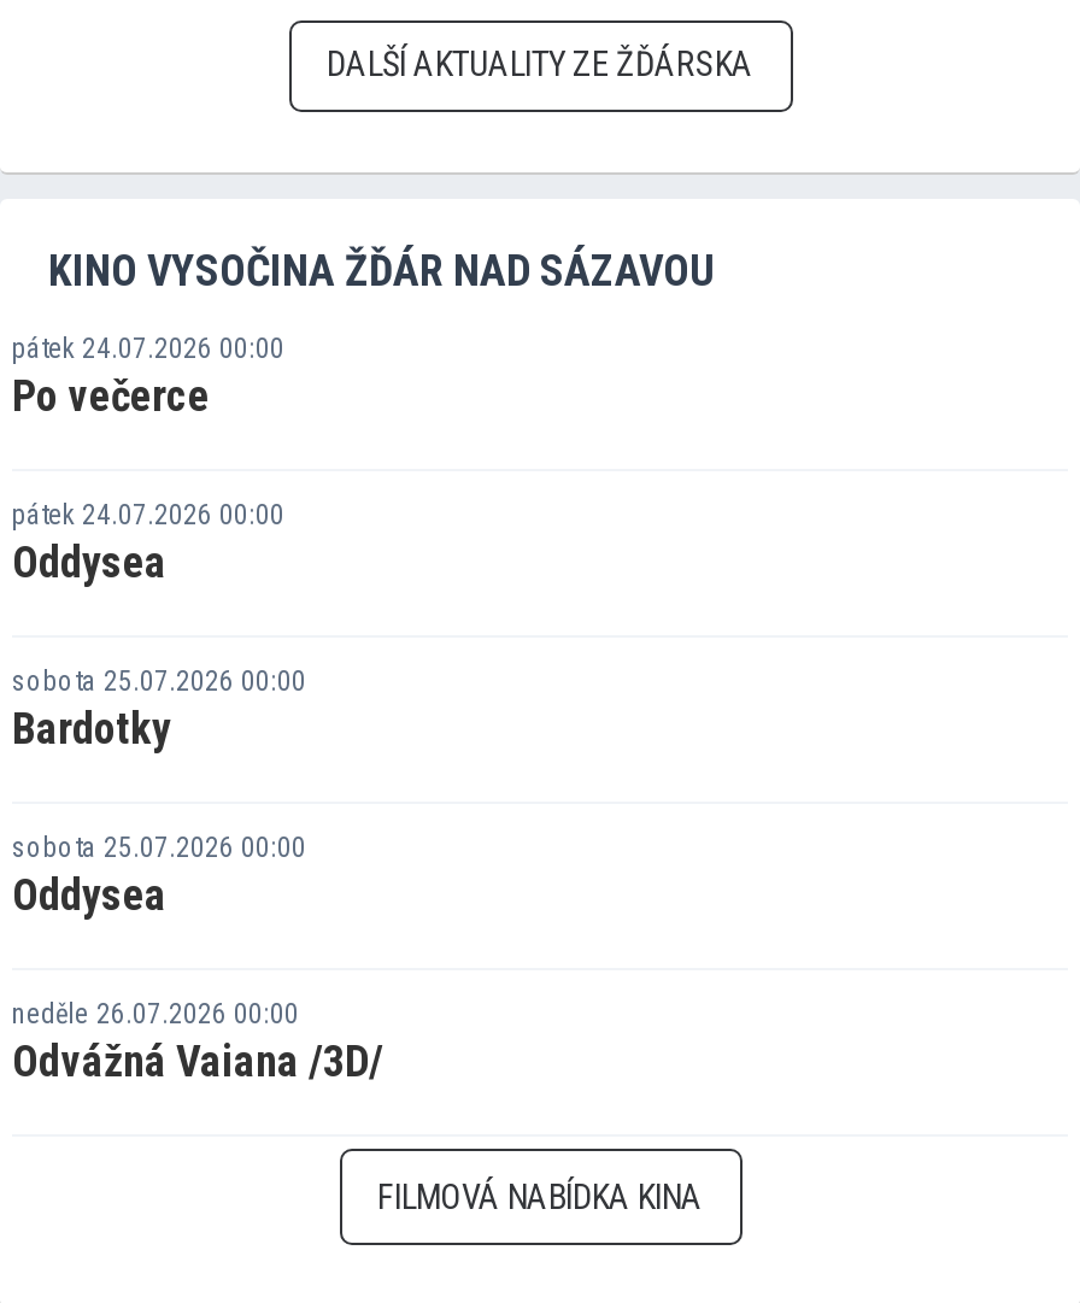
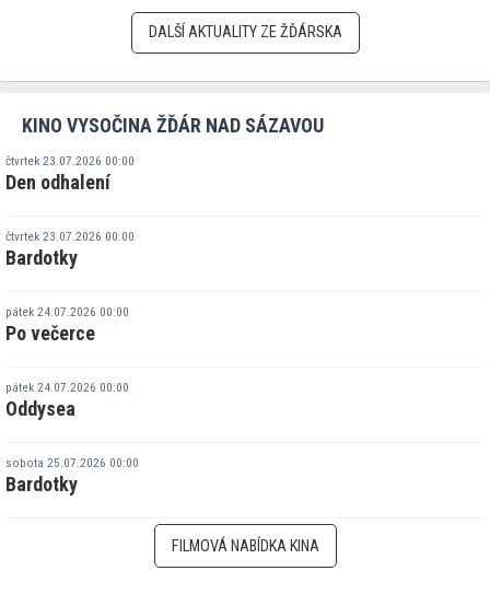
none -> [5,153,135,269] čtvrtek 23.07.2026 00:00 | Den odhalení | čtvrtek 23.07.2026 00:00 | Bardotky
moved [12,331,306,753] -> [5,304,139,496]: pátek 24.07.2026 00:00 | Po večerce | pátek 24.07.2026 00:00 | Oddysea | sobota 25.07.2026 00:00 | Bardotky
[12,830,383,1086] sobota 25.07.2026 00:00 | Oddysea | neděle 26.07.2026 00:00 | Odvážná Vaiana /3D/ -> none

